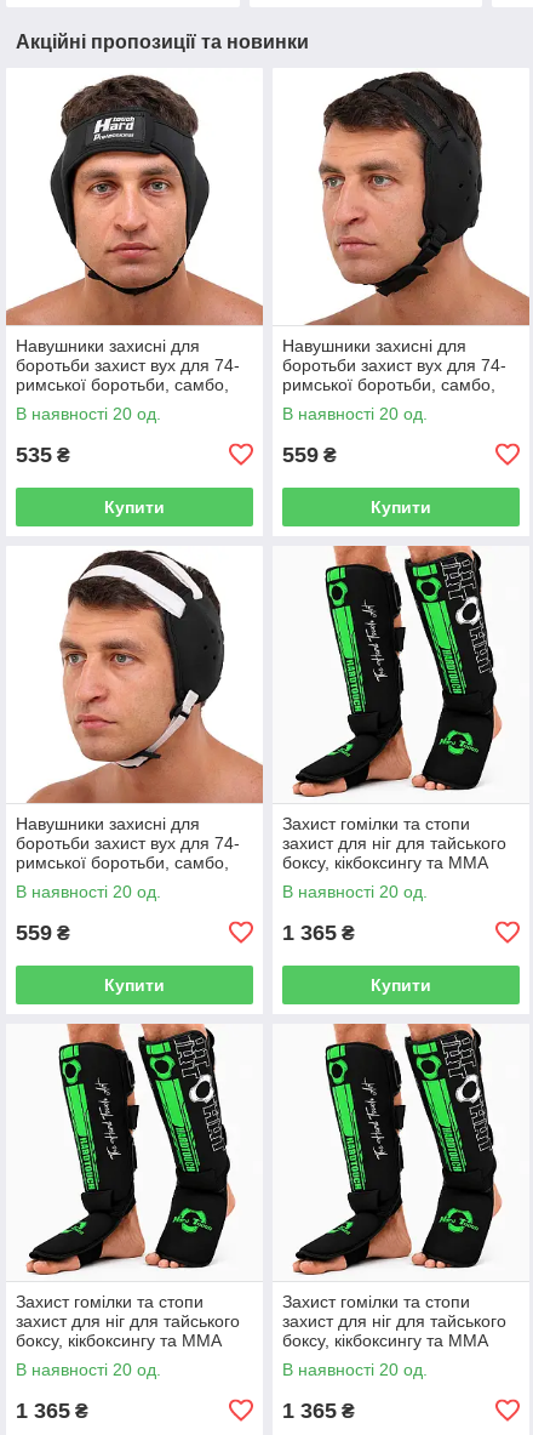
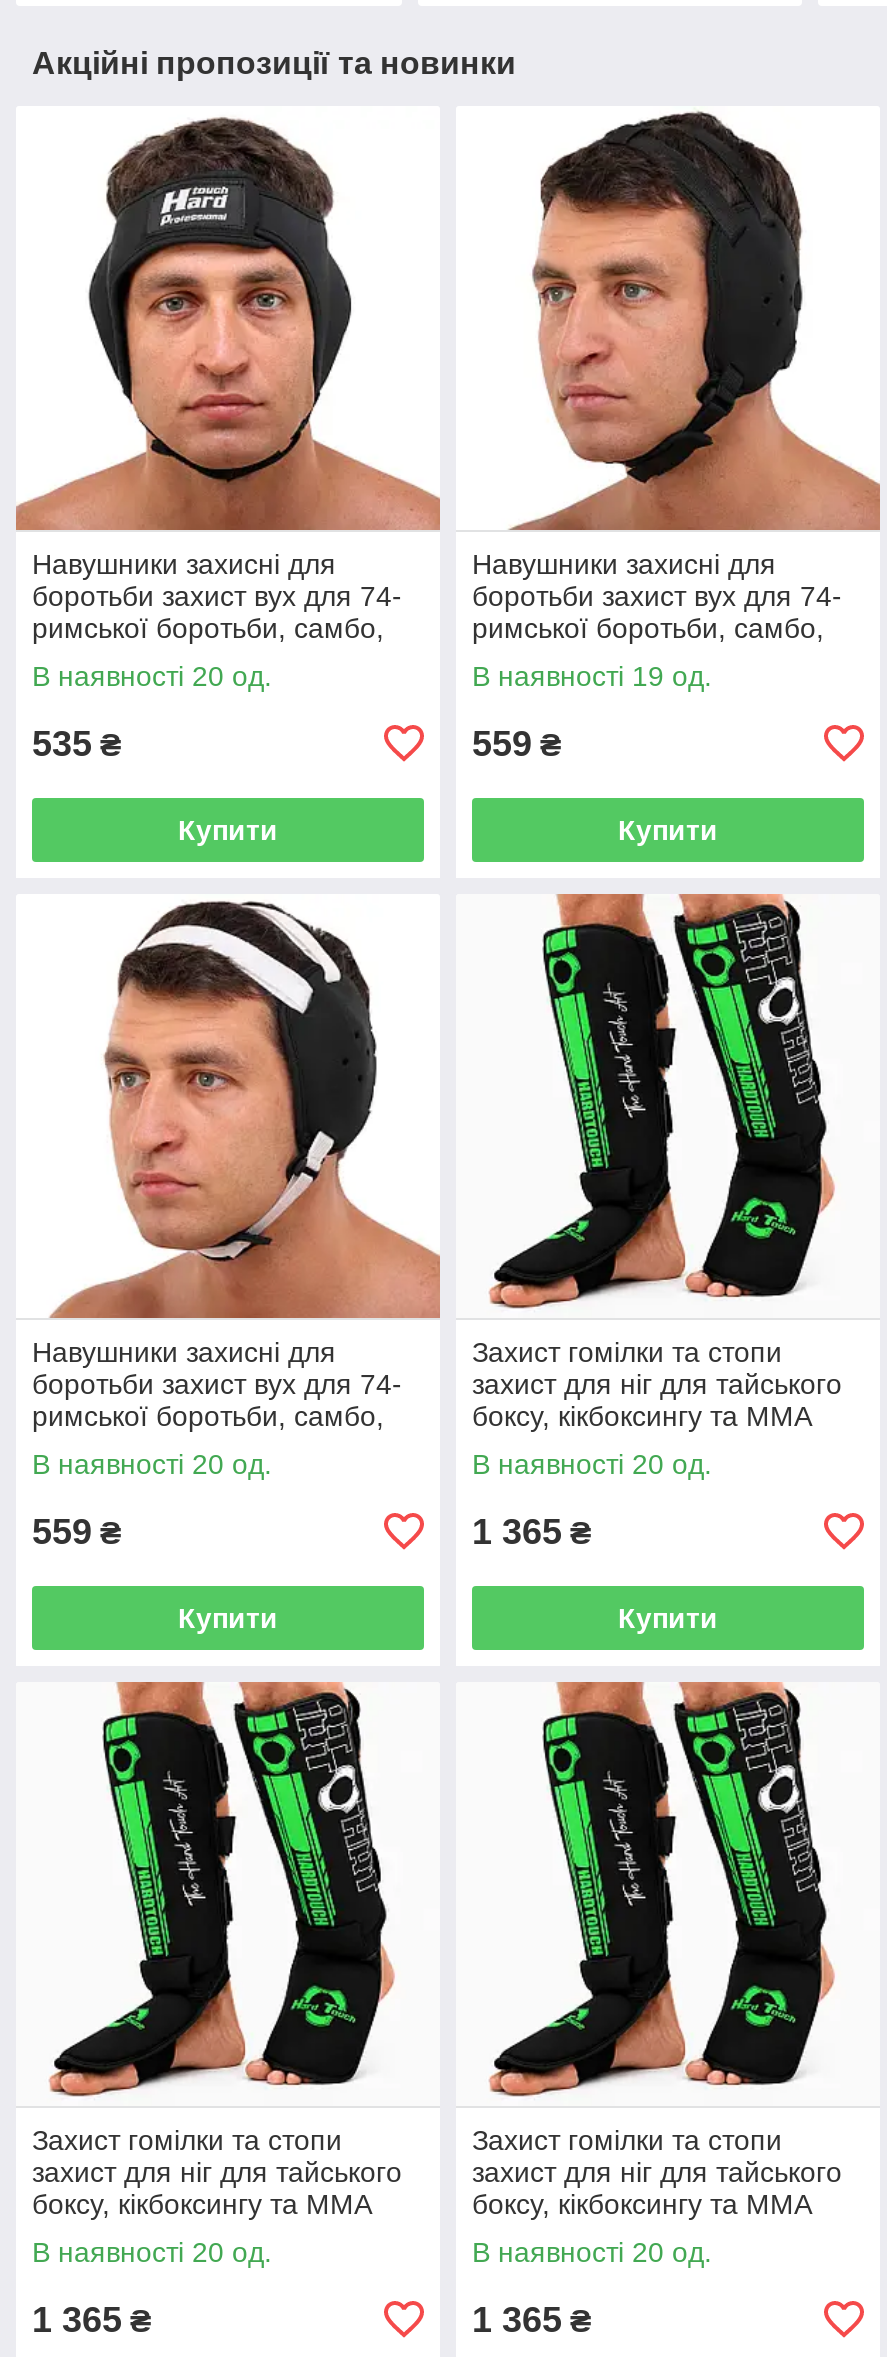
[282,404,428,423] В наявності 20 од. -> [472,660,712,692] В наявності 19 од.

